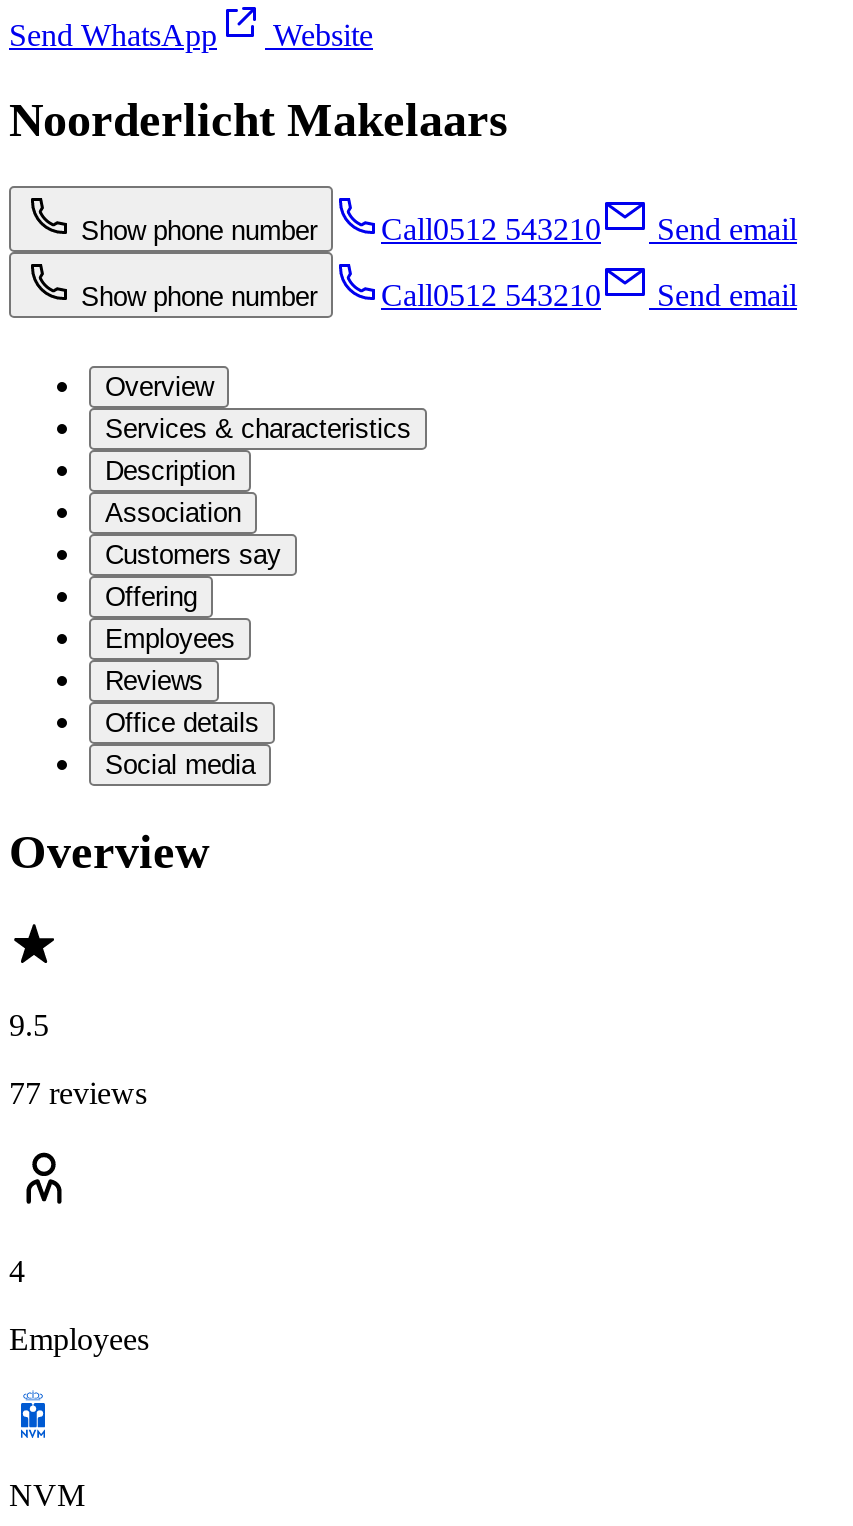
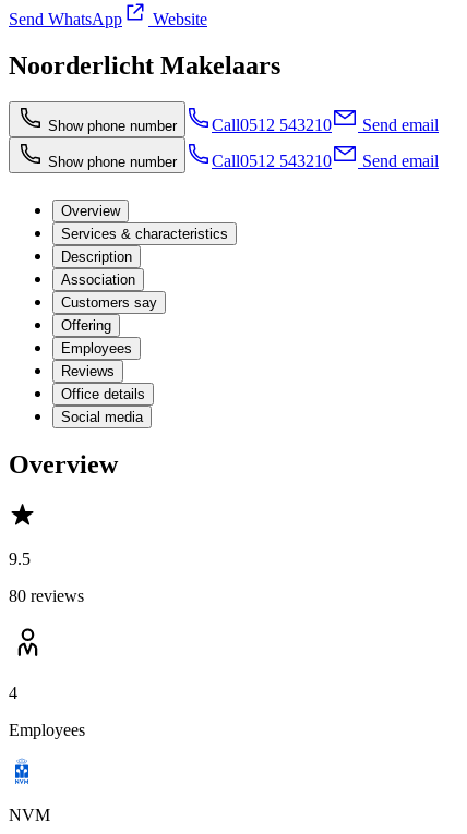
[9,1076,147,1110] 77 reviews -> [9,587,84,605] 80 reviews

